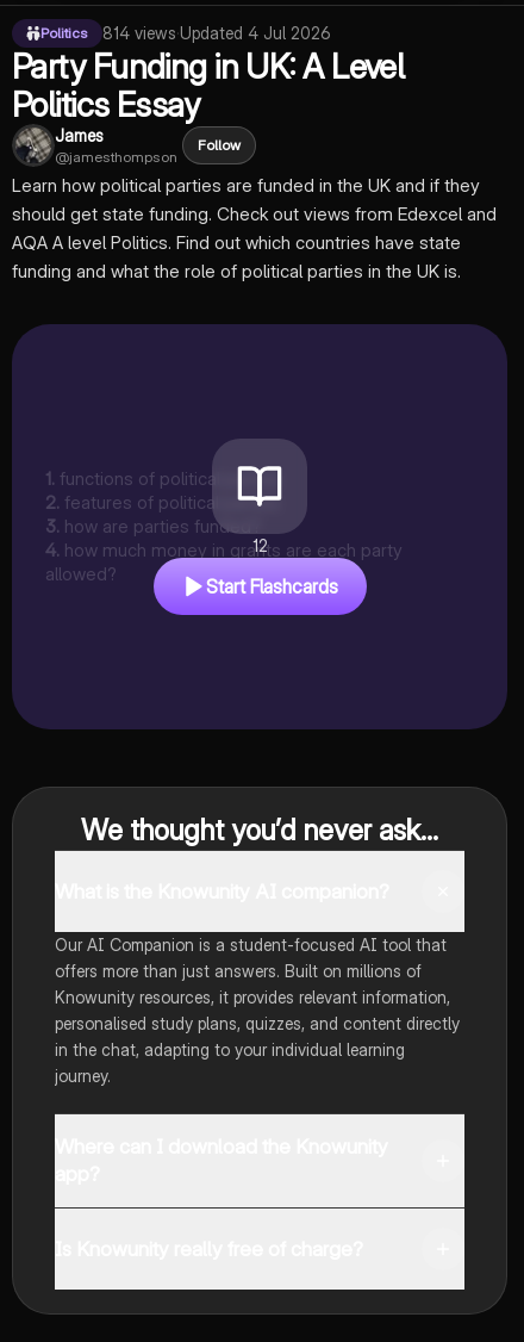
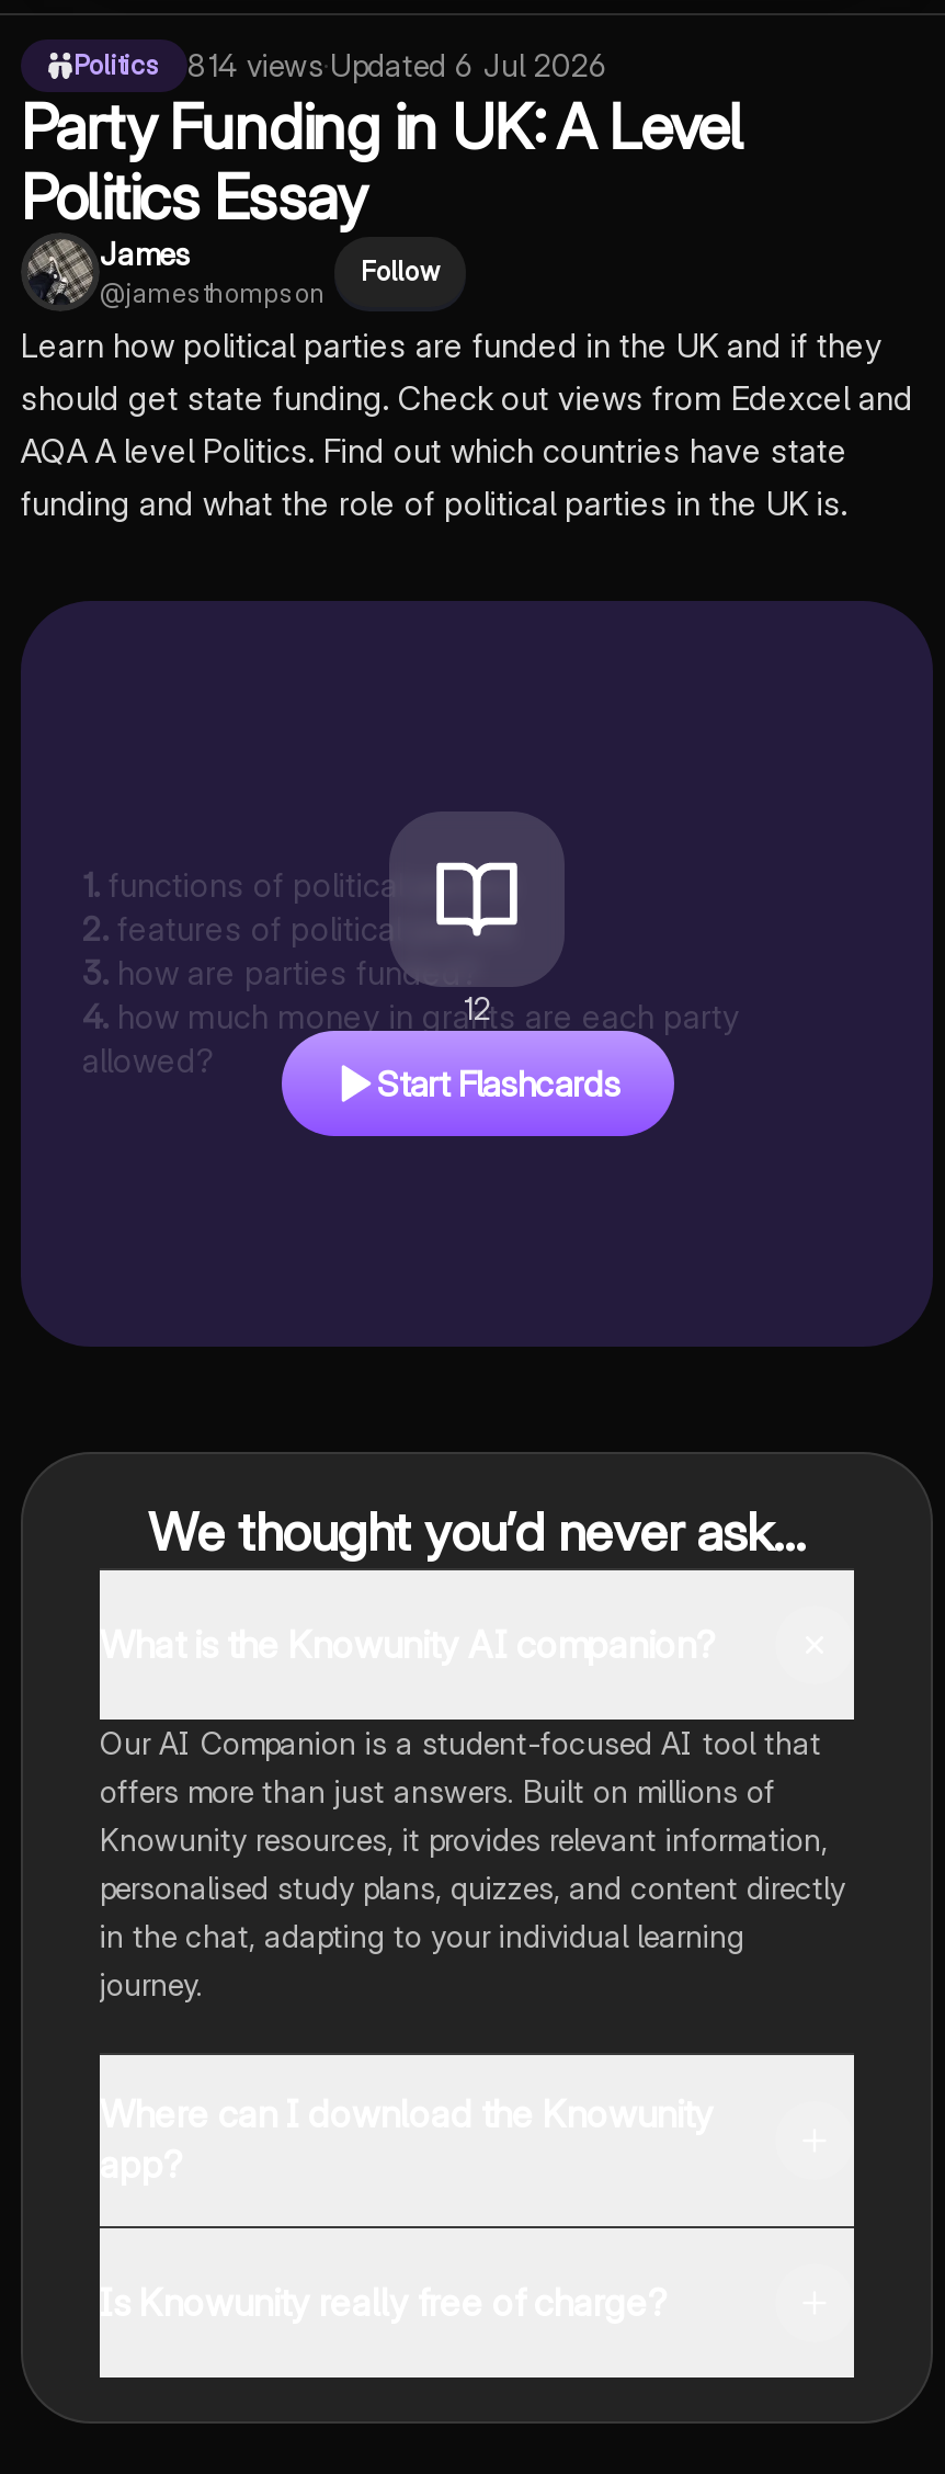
[102,23,331,43] 814 views·Updated 4 Jul 2026 -> [187,46,608,83] 814 views·Updated 6 Jul 2026

